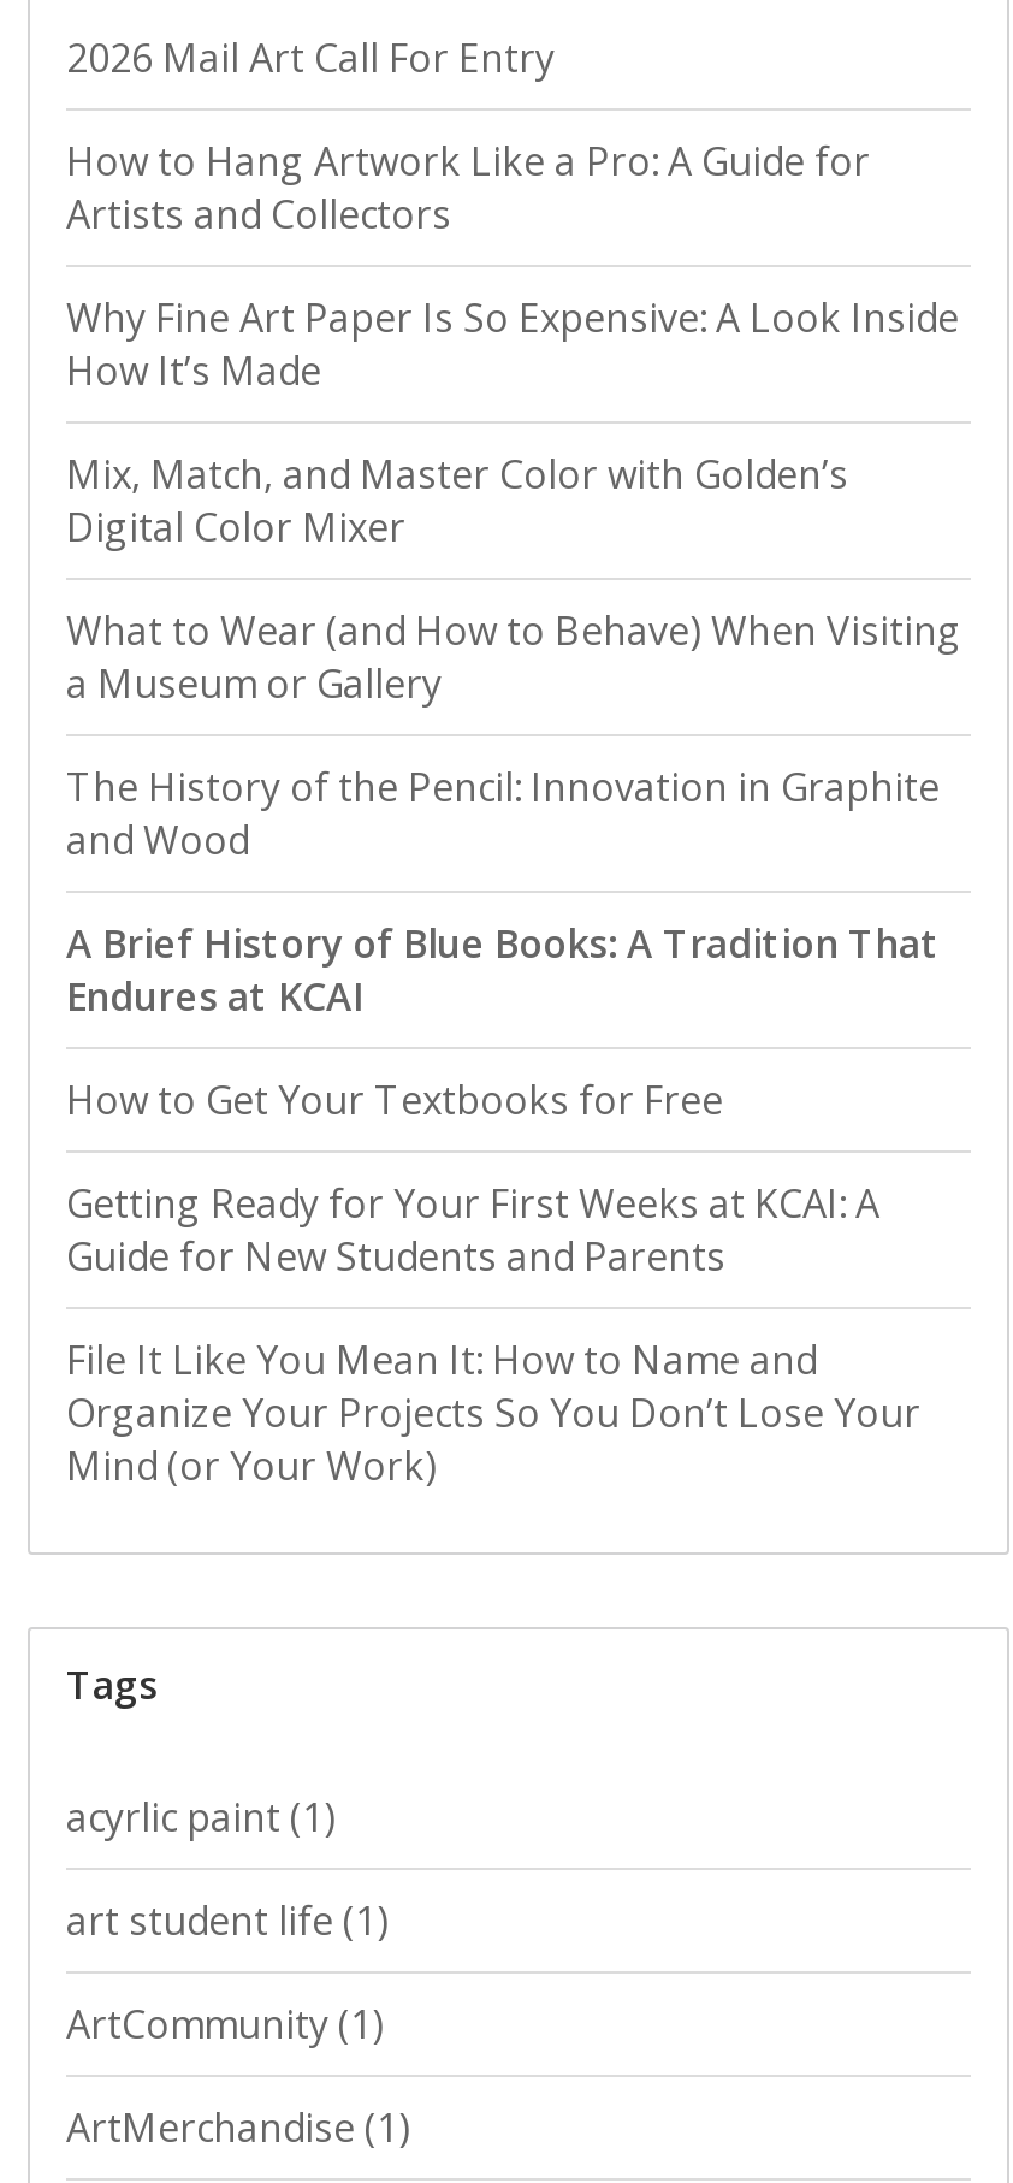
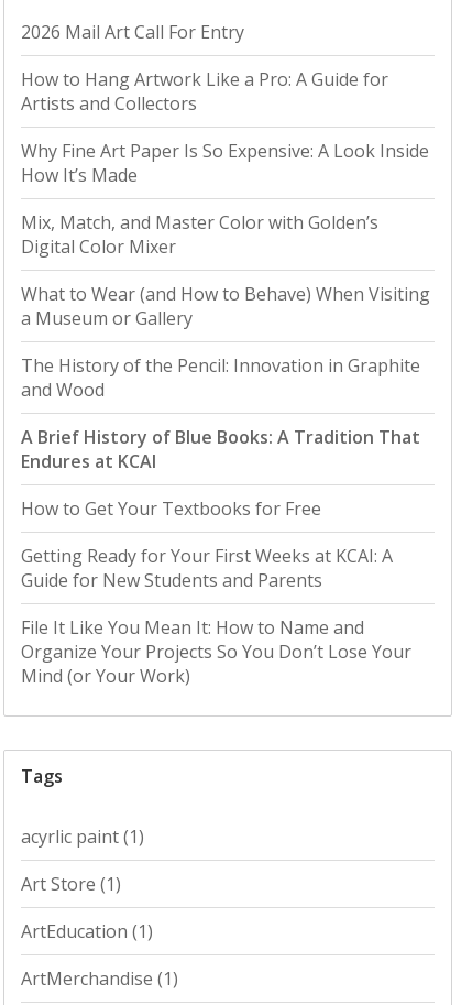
[66,1893,389,1946] art student life (1) -> [21,871,121,895] Art Store (1)
[66,1996,384,2049] ArtCommunity (1) -> [21,919,153,943] ArtEducation (1)

